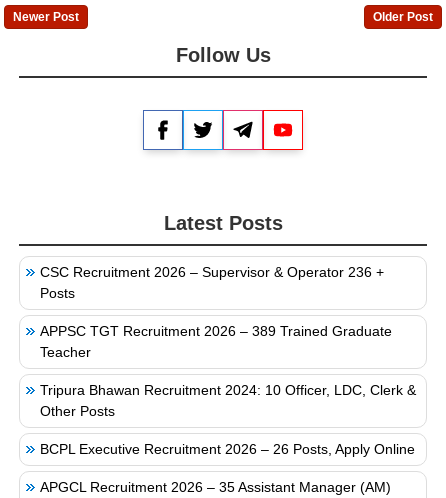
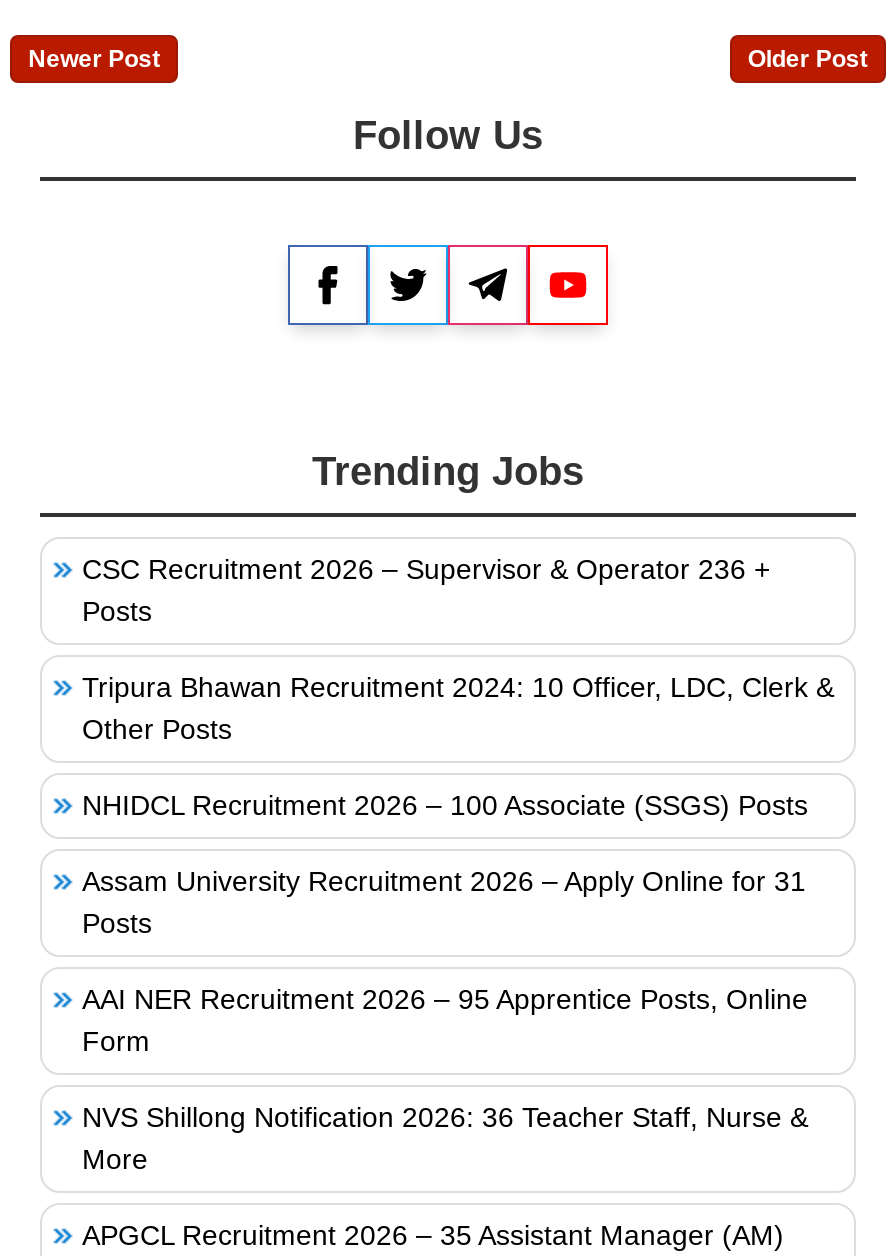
[163,212,282,234] Latest Posts -> [312,448,584,492] Trending Jobs
[40,323,392,360] APPSC TGT Recruitment 2026 – 389 Trained Graduate | Teacher -> none
moved [40,382,416,419] -> [82,670,834,744]: Tripura Bhawan Recruitment 2024: 10 Officer, LDC, Clerk & | Other Posts
[40,441,415,457] BCPL Executive Recruitment 2026 – 26 Posts, Apply Online -> [82,788,808,1174] NHIDCL Recruitment 2026 – 100 Associate (SSGS) Posts | Assam University Recruitment 2026 – Apply Online for 31 | Posts | AAI NER Recruitment 2026 – 95 Apprentice Posts, Online | Form | NVS Shillong Notification 2026: 36 Teacher Staff, Nurse & | More

